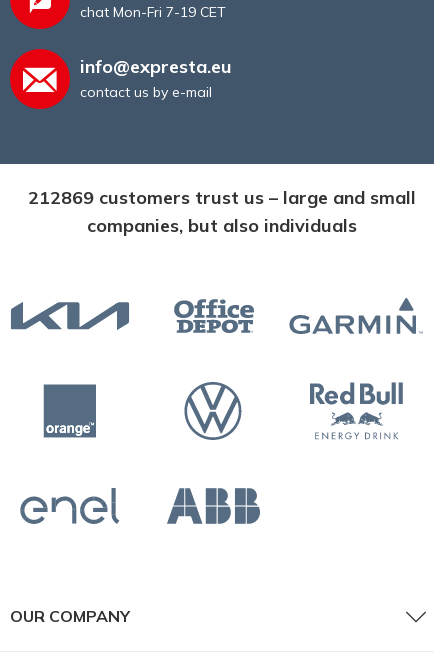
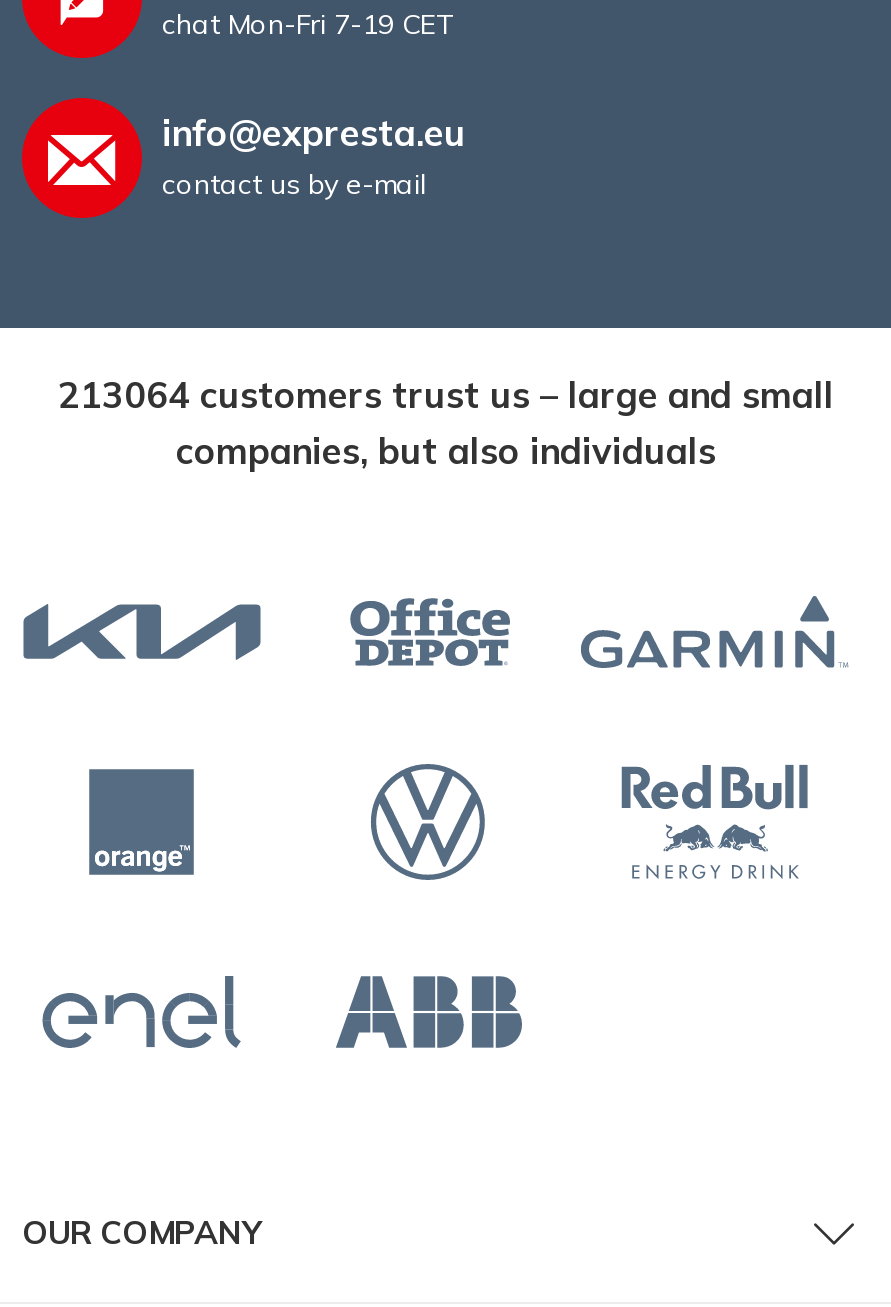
[28,186,416,209] 212869 customers trust us – large and small -> [58,372,834,418] 213064 customers trust us – large and small

